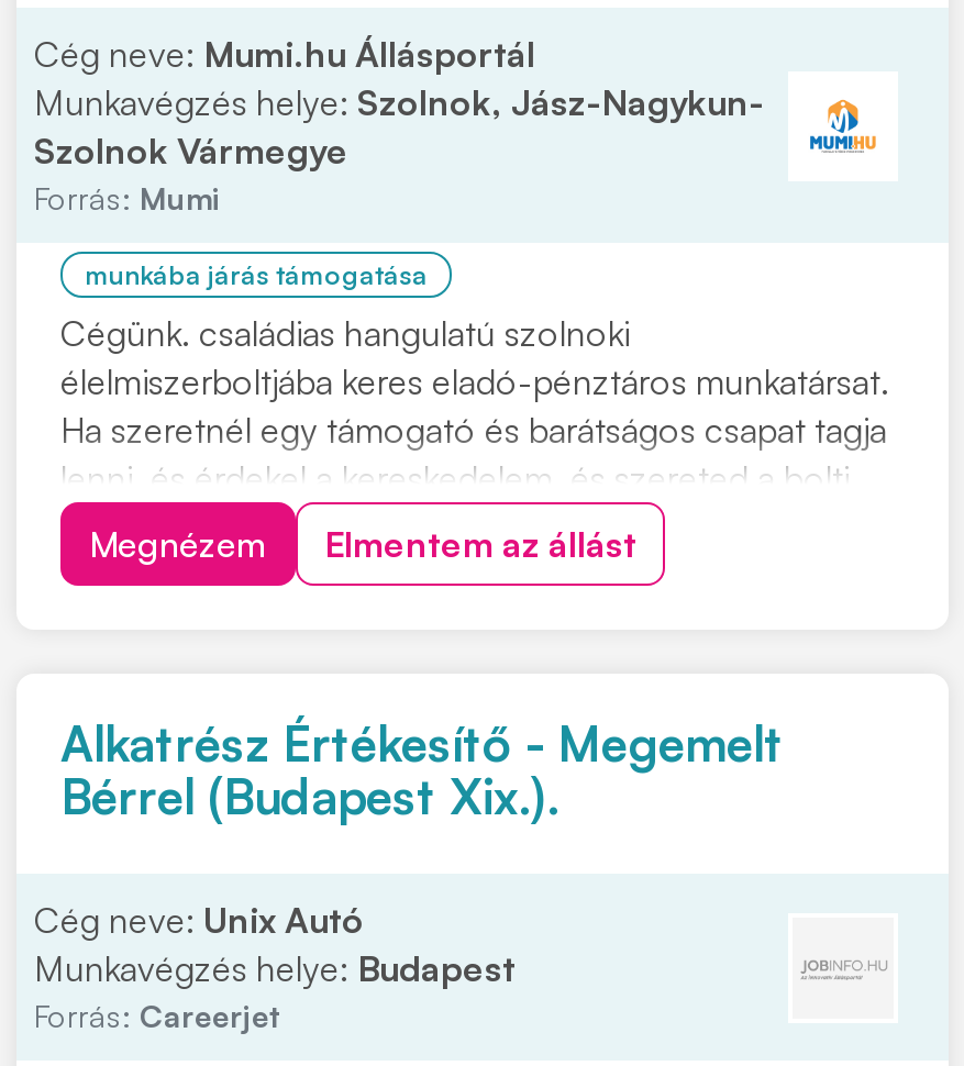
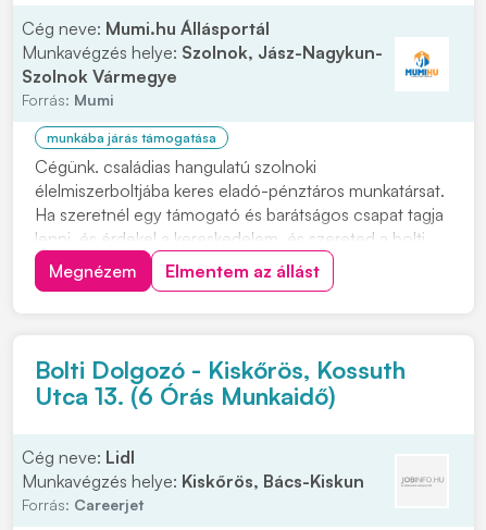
[60,713,784,826] Alkatrész Értékesítő - Megemelt | Bérrel (Budapest Xix.). -> [35,355,406,410] Bolti Dolgozó - Kiskőrös, Kossuth | Utca 13. (6 Órás Munkaidő)
[34,898,516,990] Cég neve: Unix Autó | Munkavégzés helye: Budapest -> [22,446,364,492] Cég neve: Lidl | Munkavégzés helye: Kiskőrös, Bács-Kiskun

